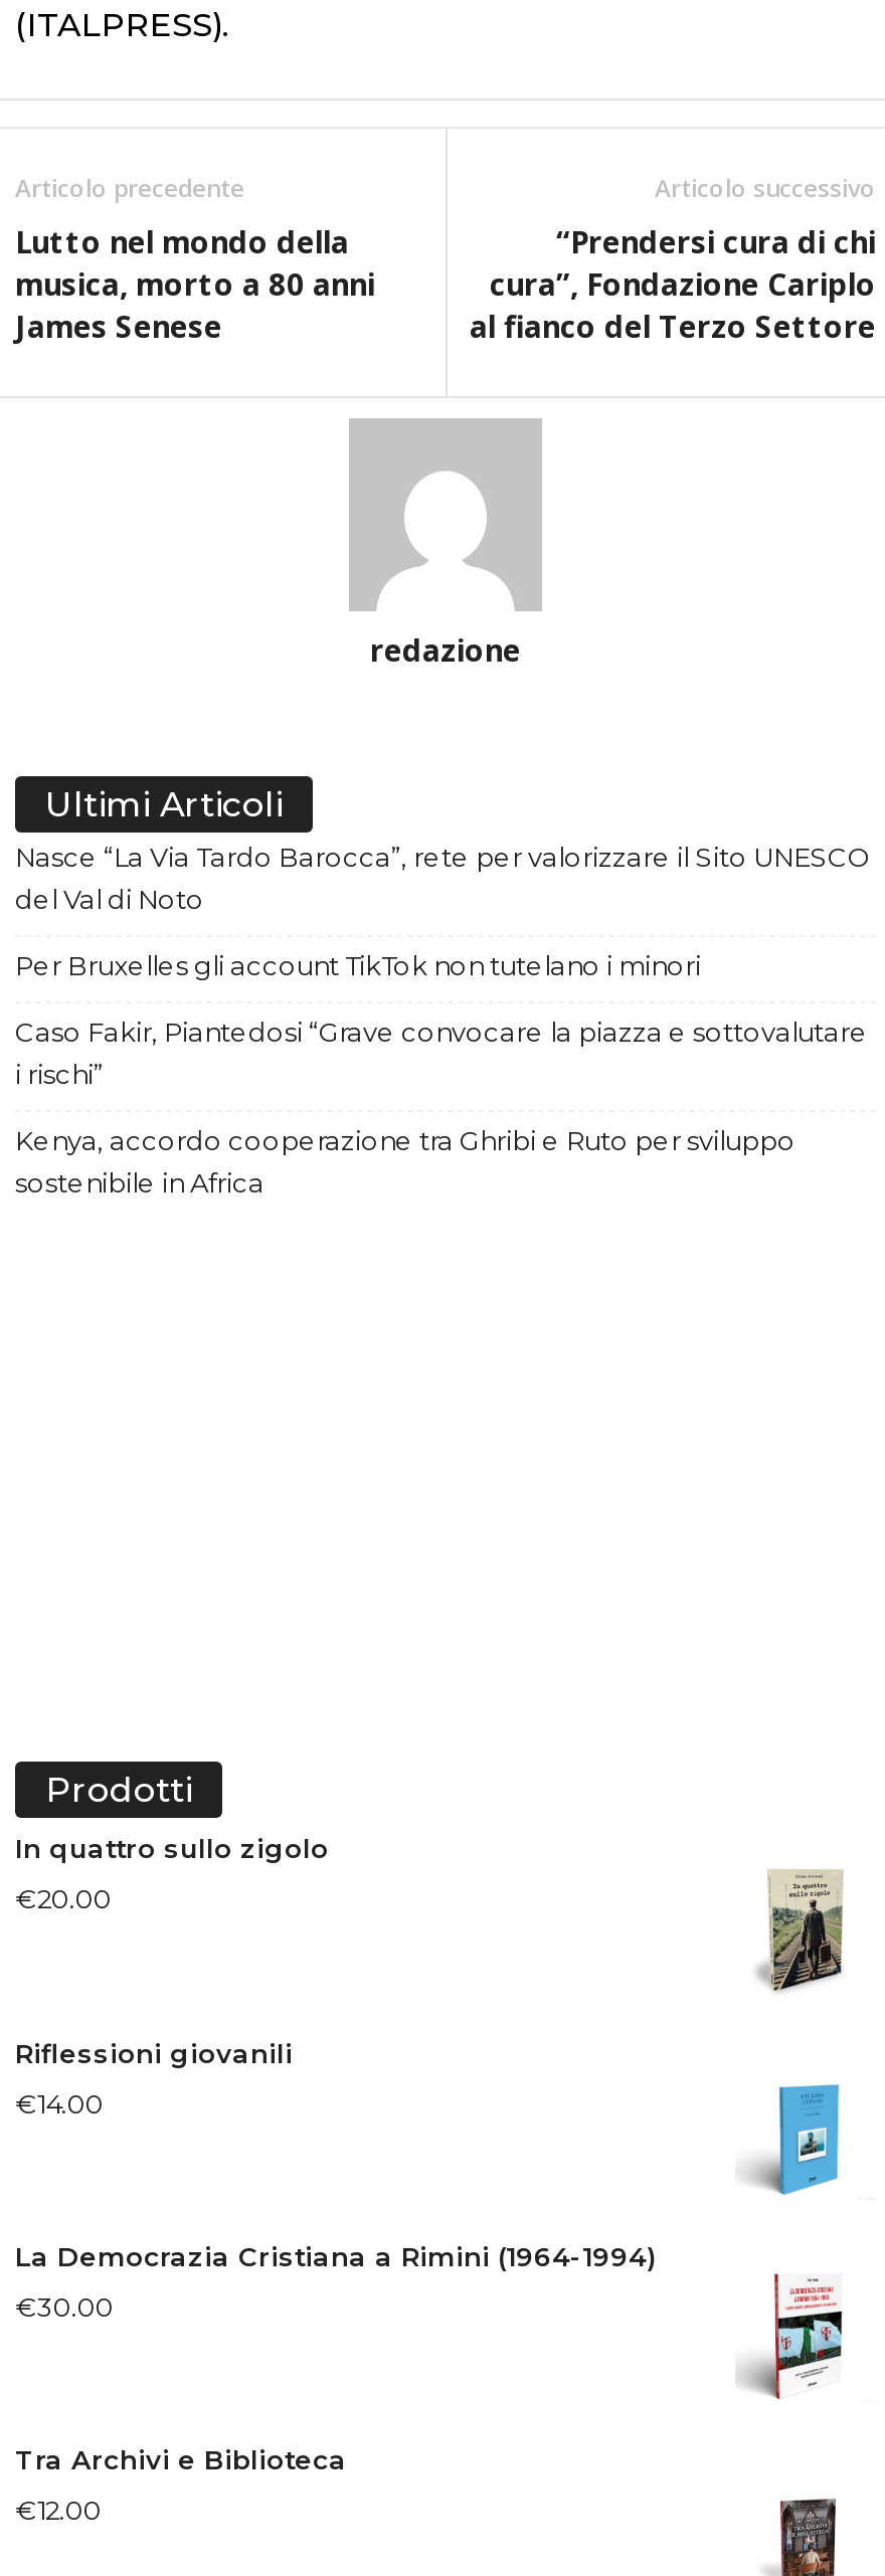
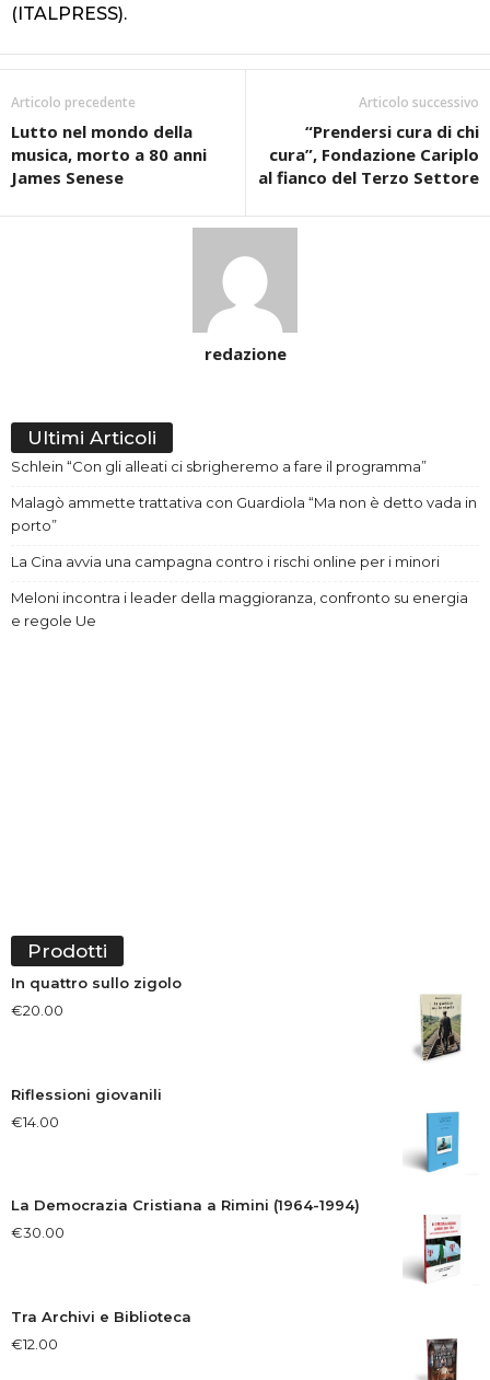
[15,841,872,916] Nasce “La Via Tardo Barocca”, rete per valorizzare il Sito UNESCO | del Val di Noto -> [11,458,427,475] Schlein “Con gli alleati ci sbrigheremo a fare il programma”
[15,950,701,982] Per Bruxelles gli account TikTok non tutelano i minori -> [11,494,477,534] Malagò ammette trattativa con Guardiola “Ma non è detto vada in | porto”
[15,1016,868,1091] Caso Fakir, Piantedosi “Grave convocare la piazza e sottovalutare | i rischi” -> [11,553,440,570] La Cina avvia una campagna contro i rischi online per i minori
[15,1125,795,1199] Kenya, accordo cooperazione tra Ghribi e Ruto per sviluppo | sostenibile in Africa -> [11,589,468,630] Meloni incontra i leader della maggioranza, confronto su energia | e regole Ue

